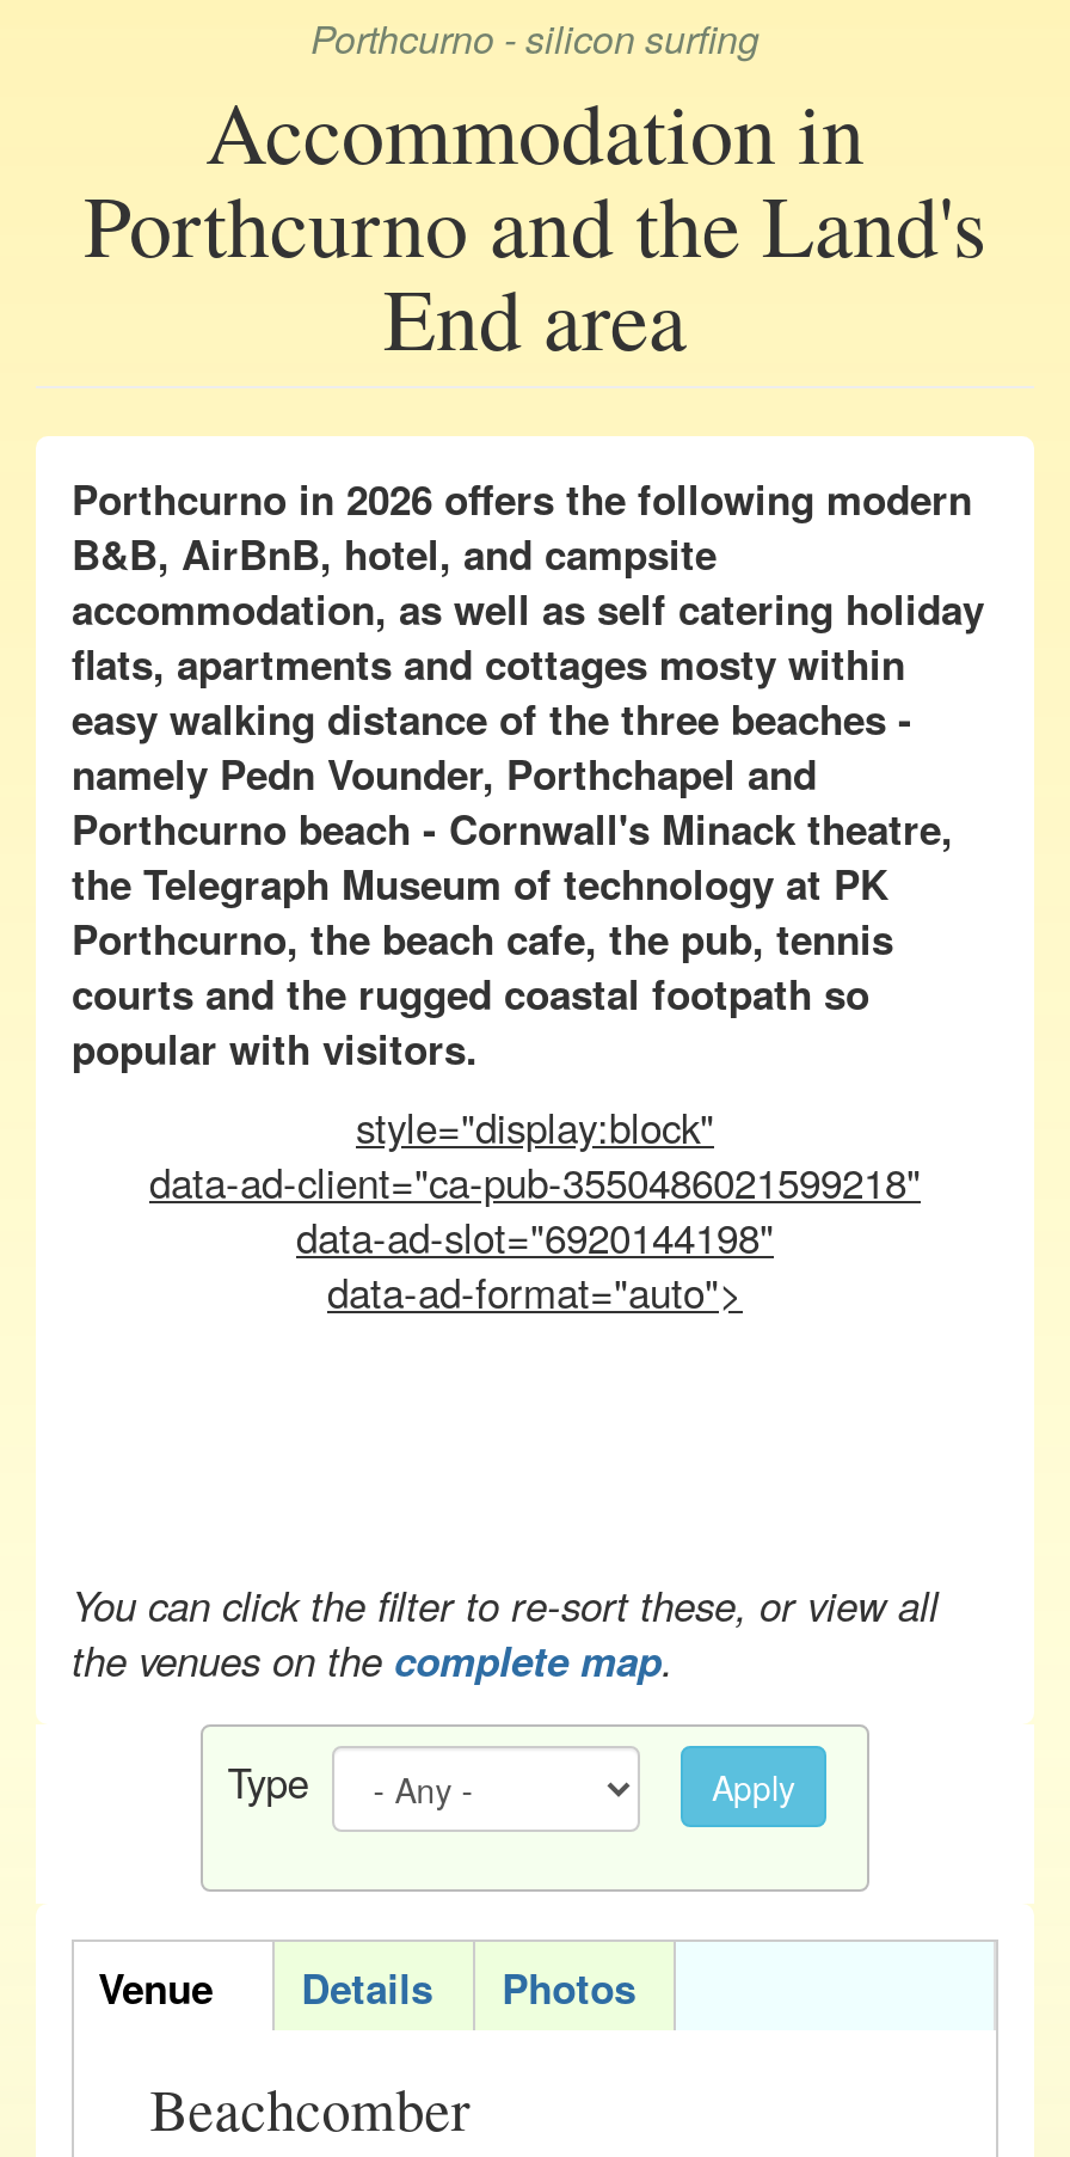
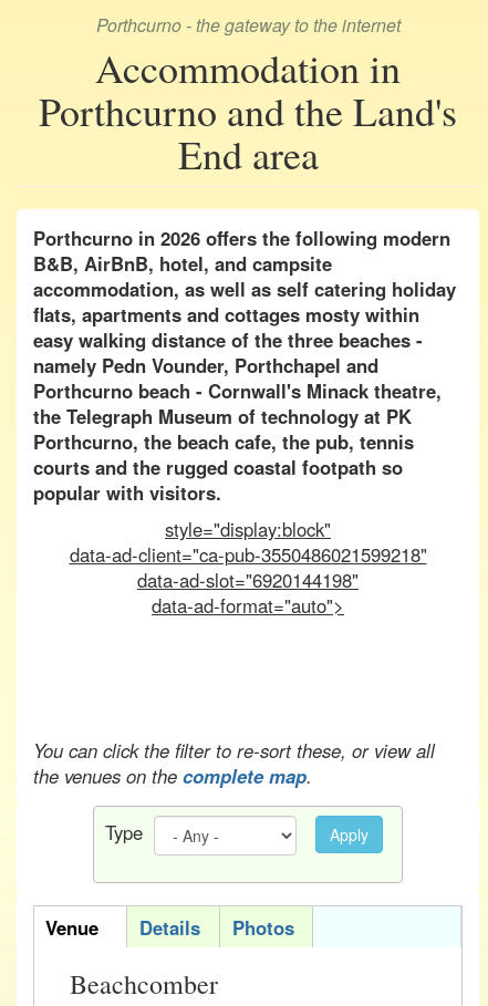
[310,11,760,66] Porthcurno - silicon surfing -> [96,12,400,38] Porthcurno - the gateway to the internet

